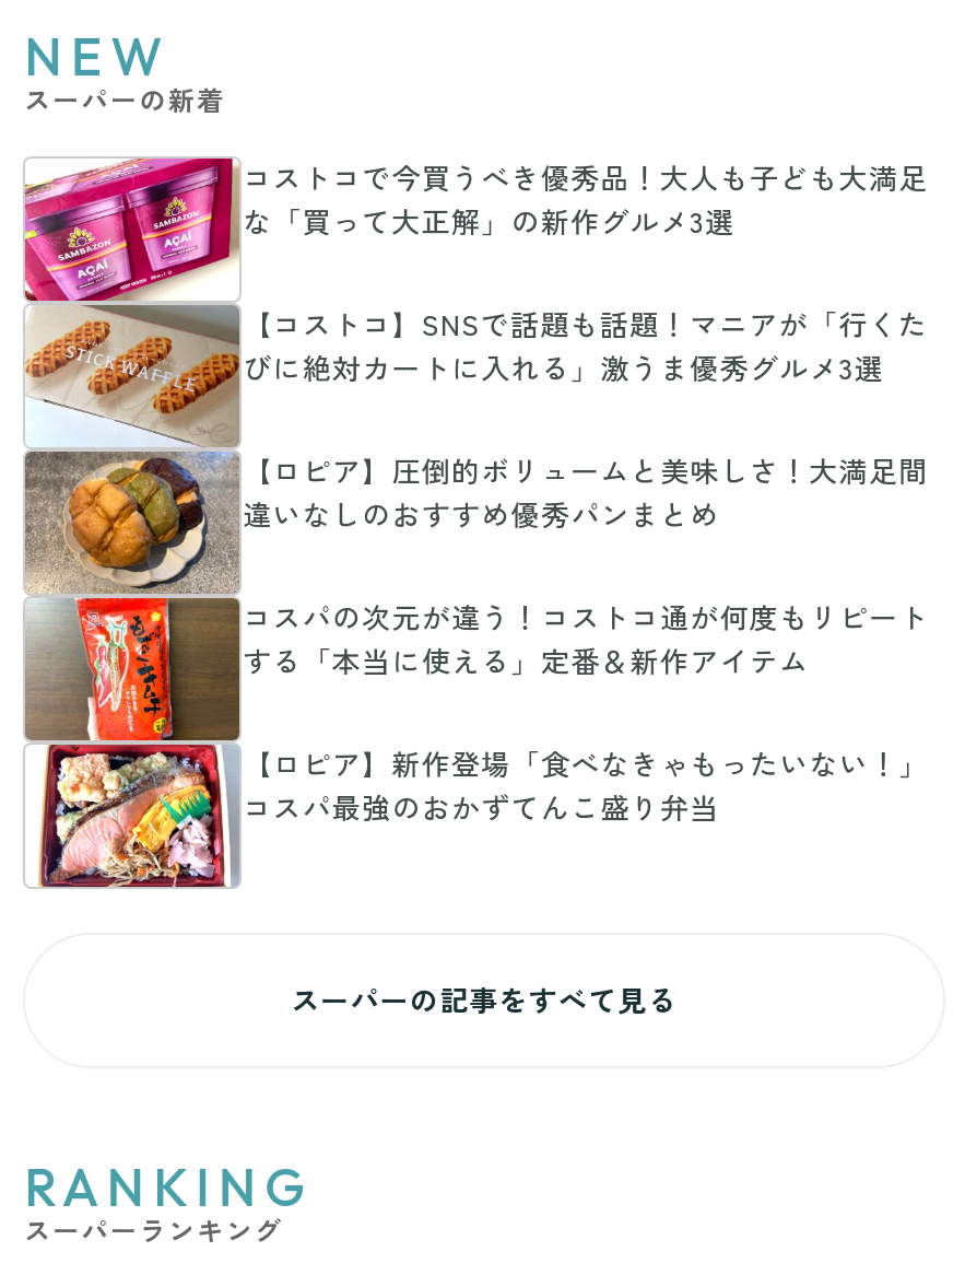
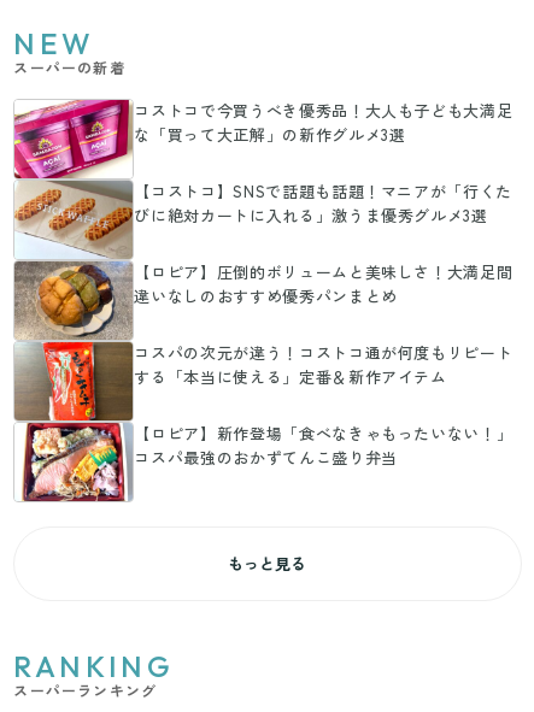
[291,979,677,1020] スーパーの記事をすべて見る -> [228,552,307,575] もっと見る

